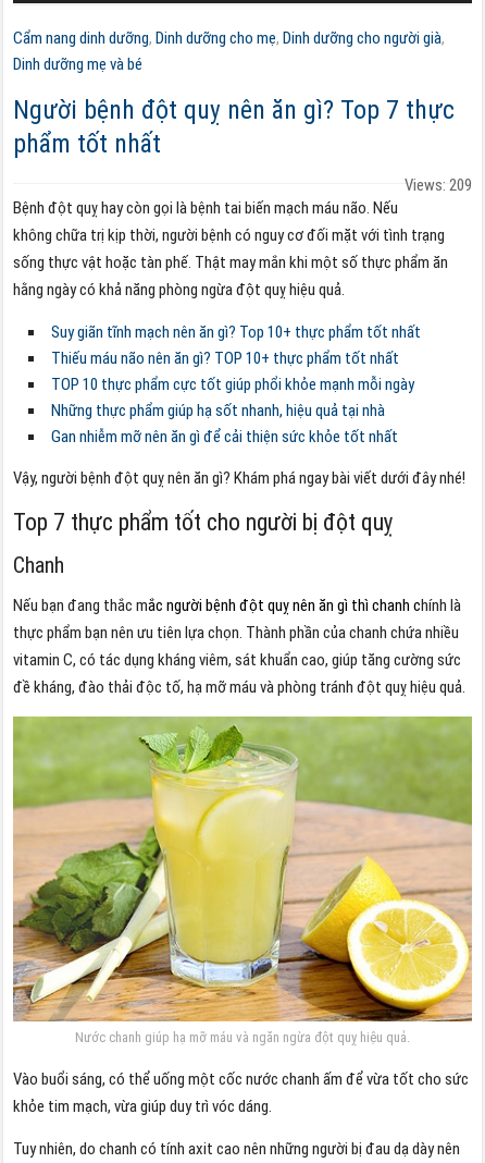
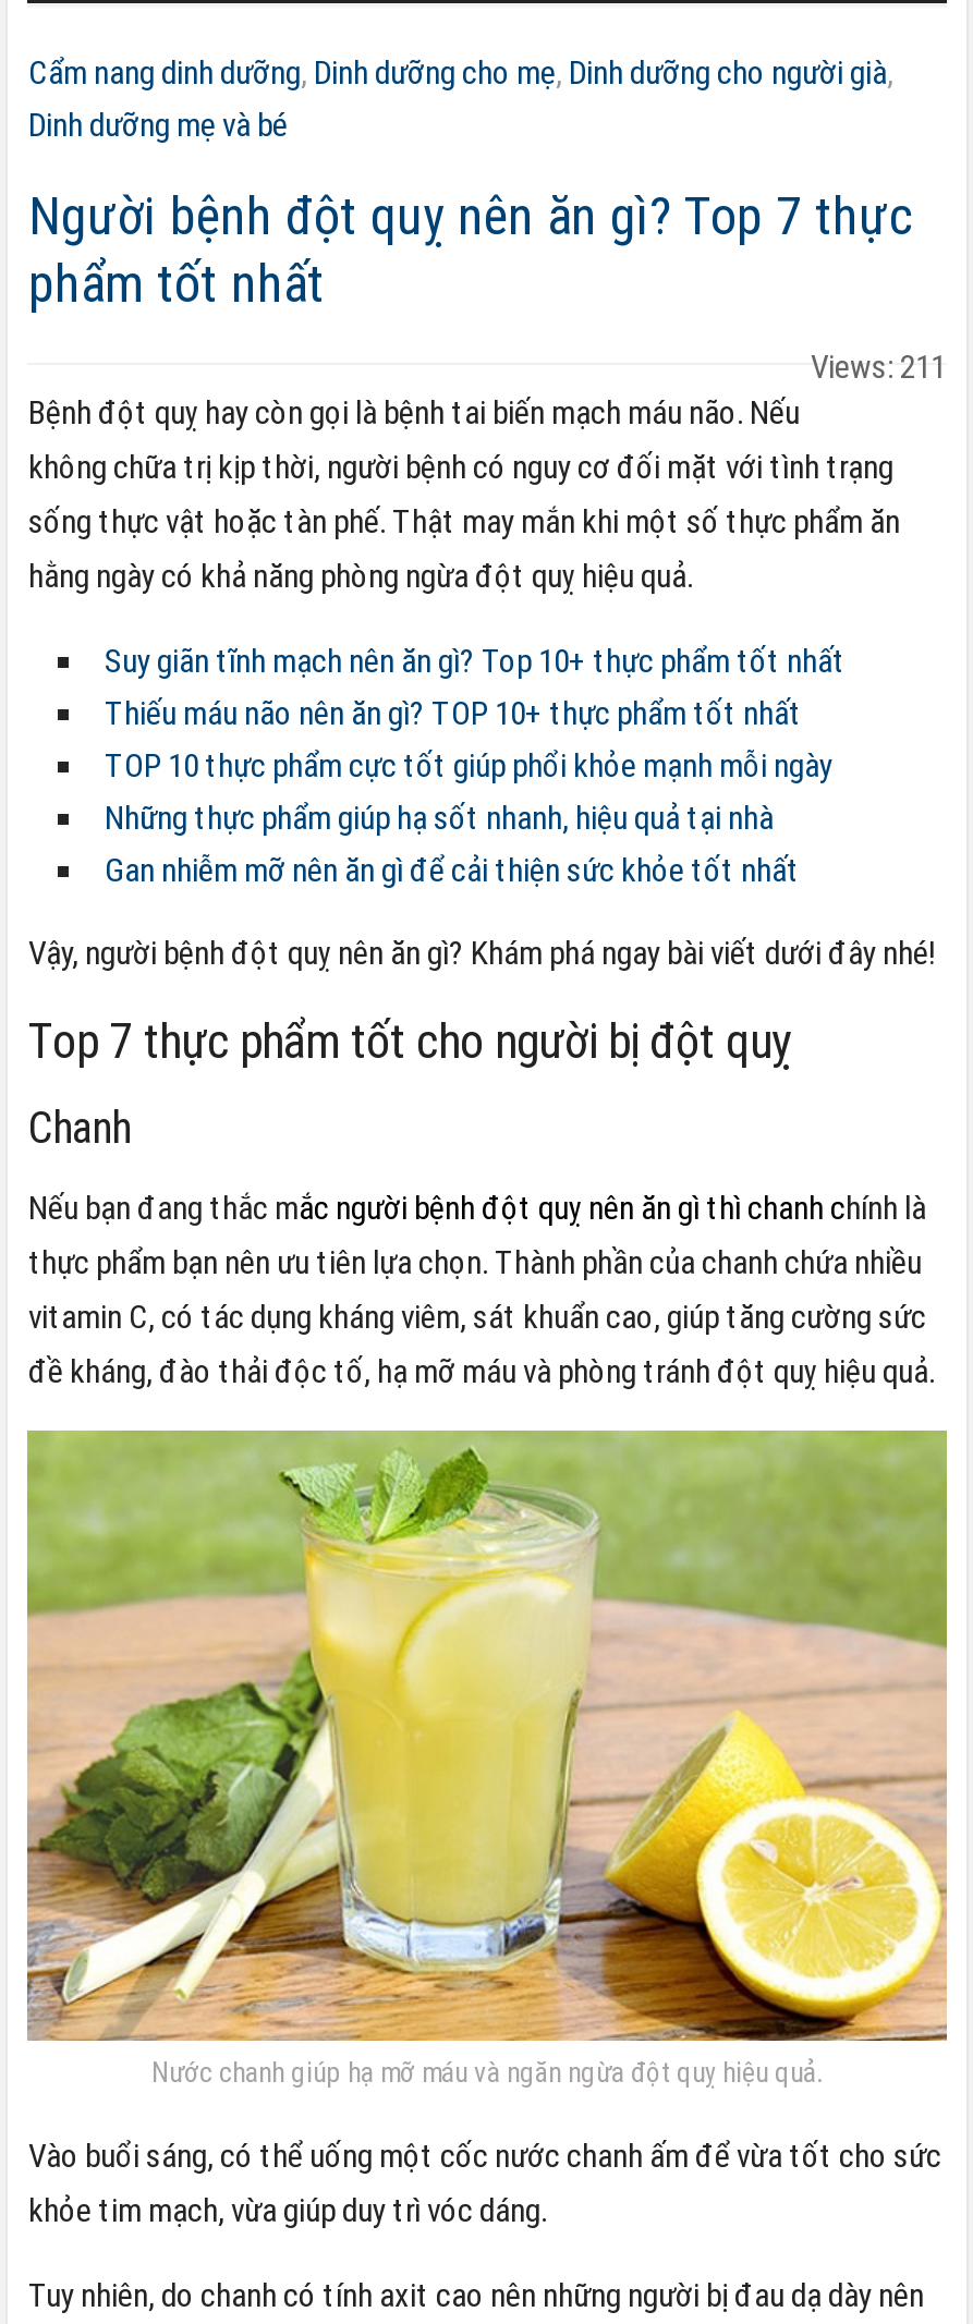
[404,175,471,195] Views: 209 -> [811,347,946,386] Views: 211

